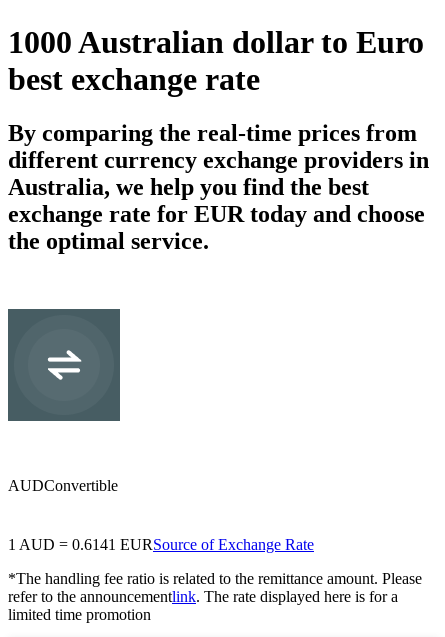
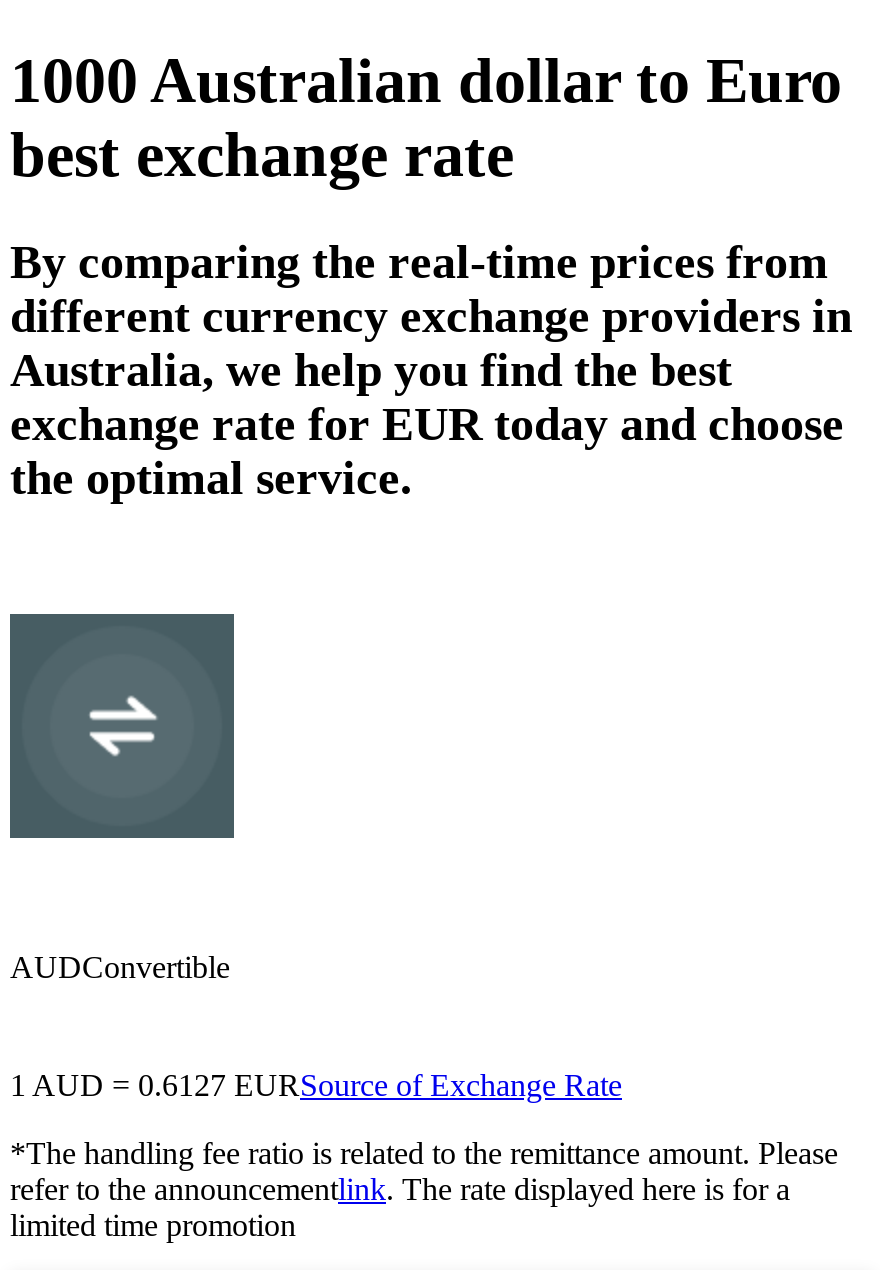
[8,536,314,553] 1 AUD = 0.6141 EUR Source of Exchange Rate -> [10,1068,622,1102] 1 AUD = 0.6127 EUR Source of Exchange Rate

